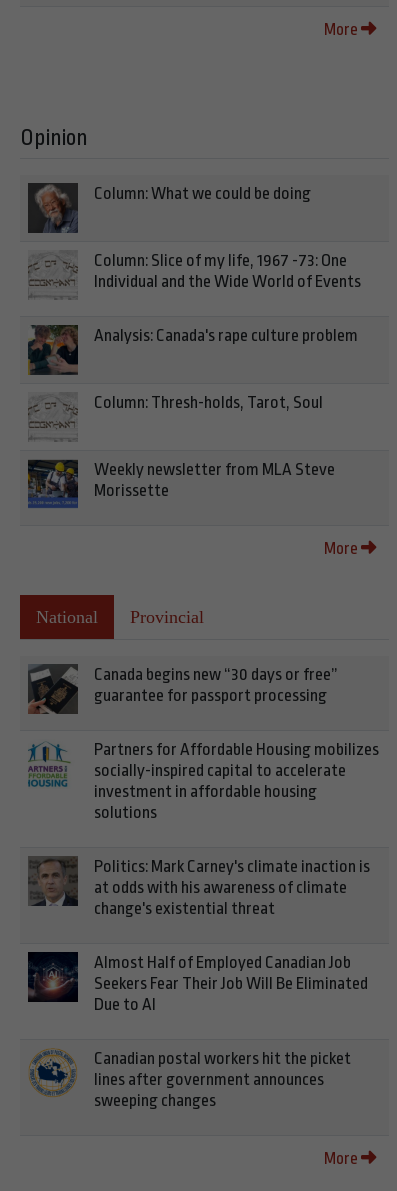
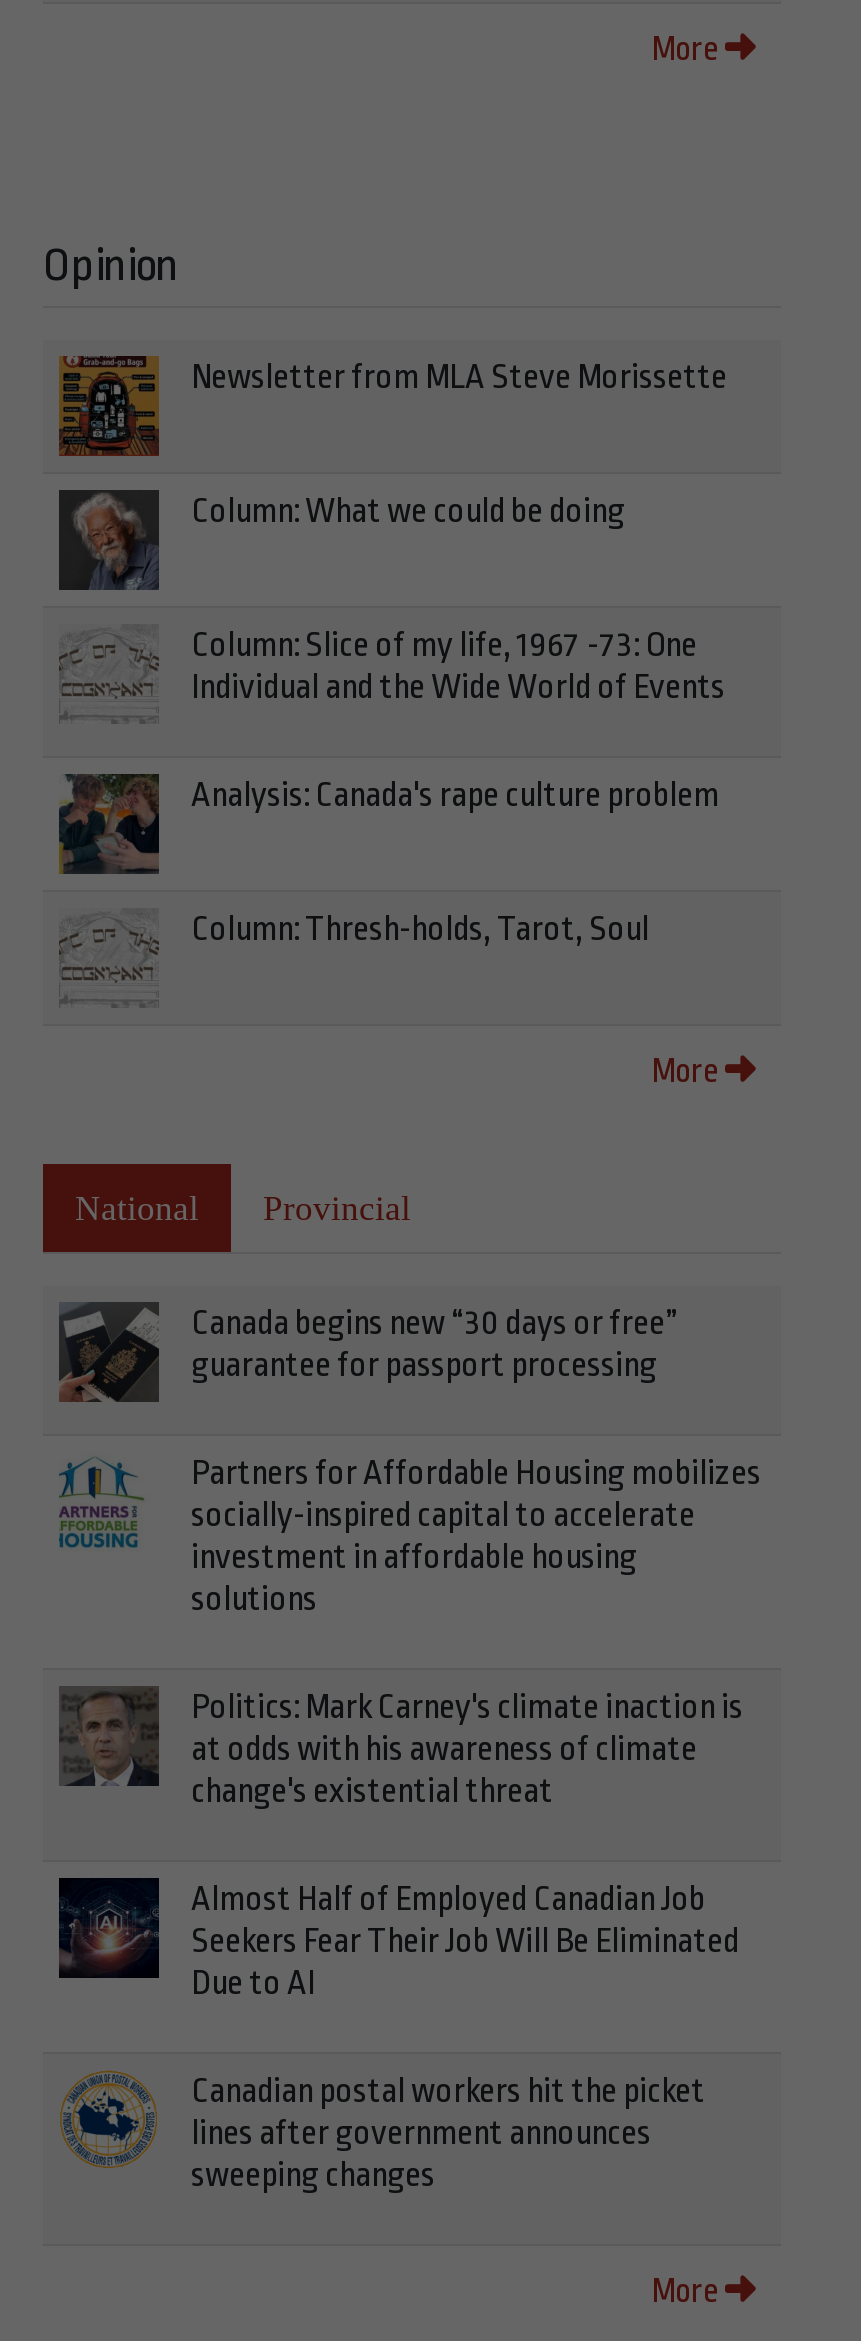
none -> [57,355,727,459] [image] | Newsletter from MLA Steve Morissette
moved [33,184,361,412] -> [69,491,725,947]: [image] | Column: What we could be doing | Column: Slice of my life, 1967 -73: One | Individual and the Wide World of Events | Analysis: Canada's rape culture problem | Column: Thresh-holds, Tarot, Soul
[27,459,335,509] [image] | Weekly newsletter from MLA Steve | Morissette -> none

